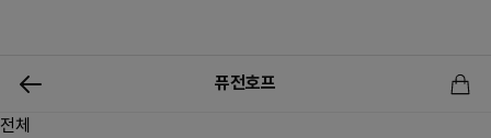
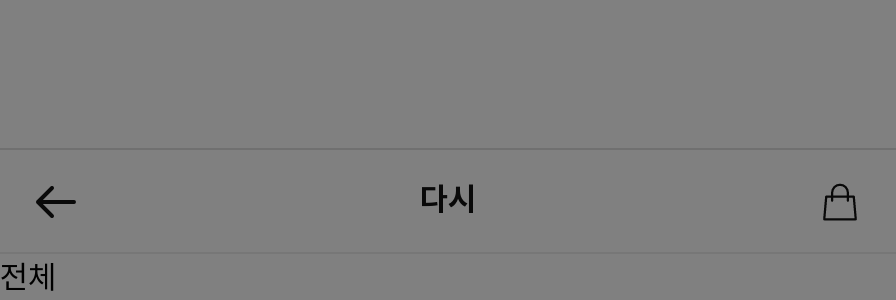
[215,73,276,94] 퓨전호프 -> [420,181,476,219] 다시

